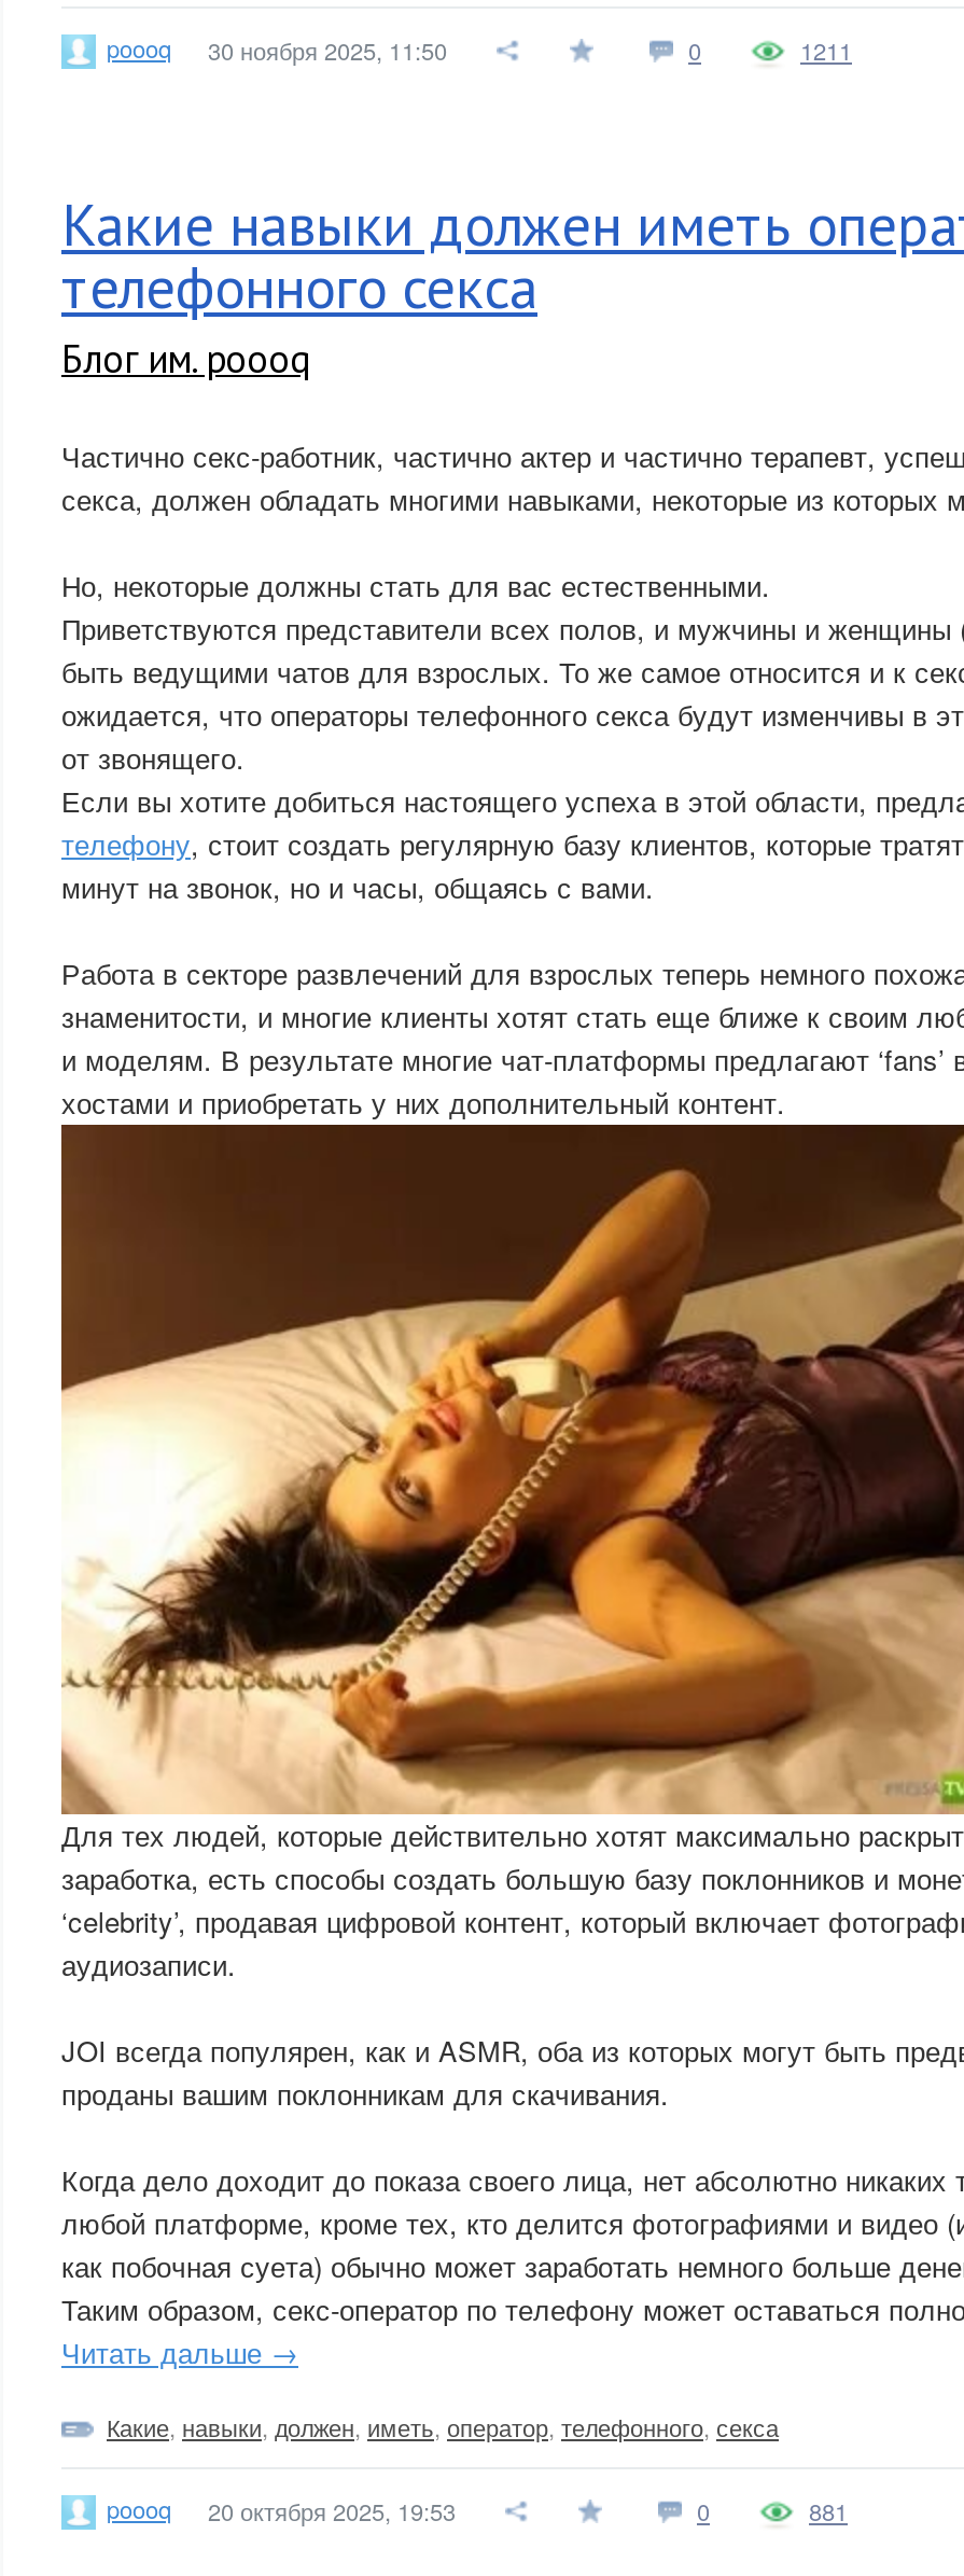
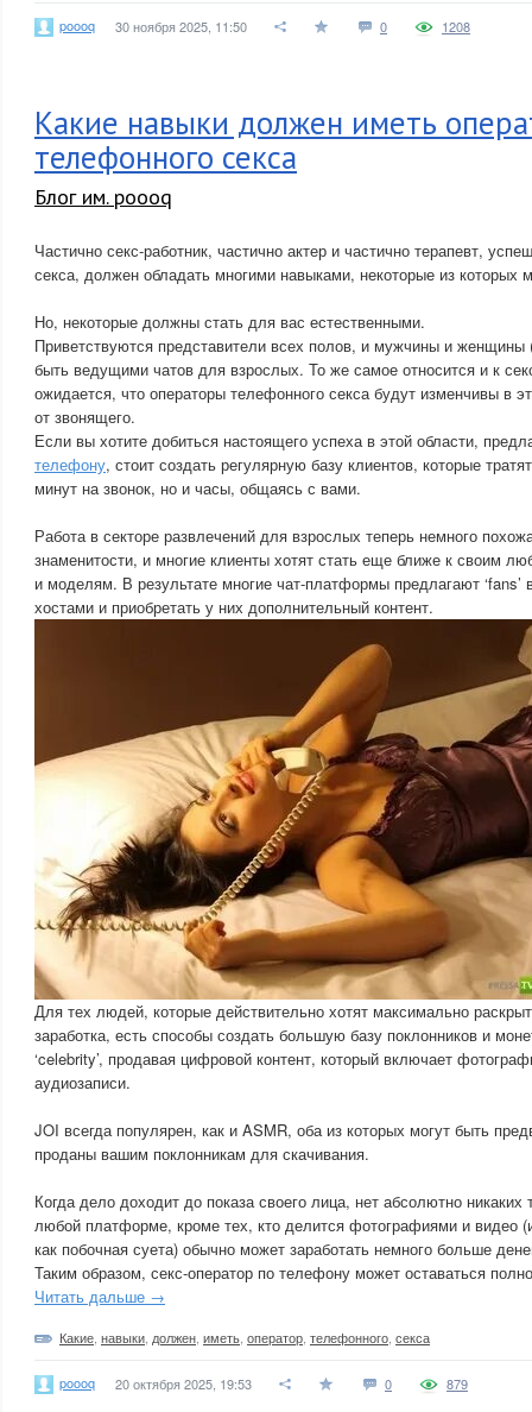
[800,32,852,67] 1211 -> [442,17,470,36] 1208
[809,2493,848,2528] 881 -> [446,1374,468,1393] 879

